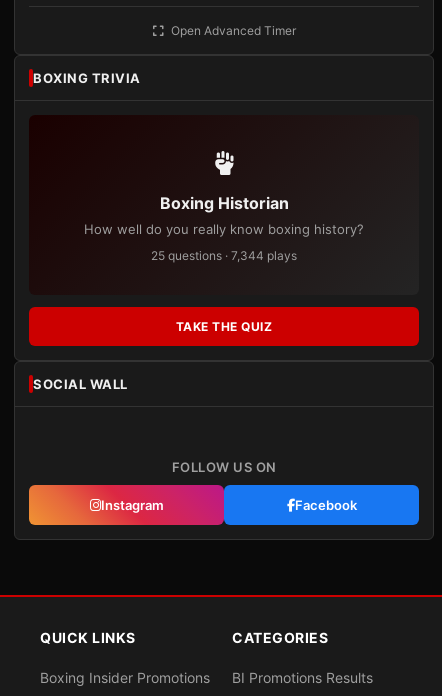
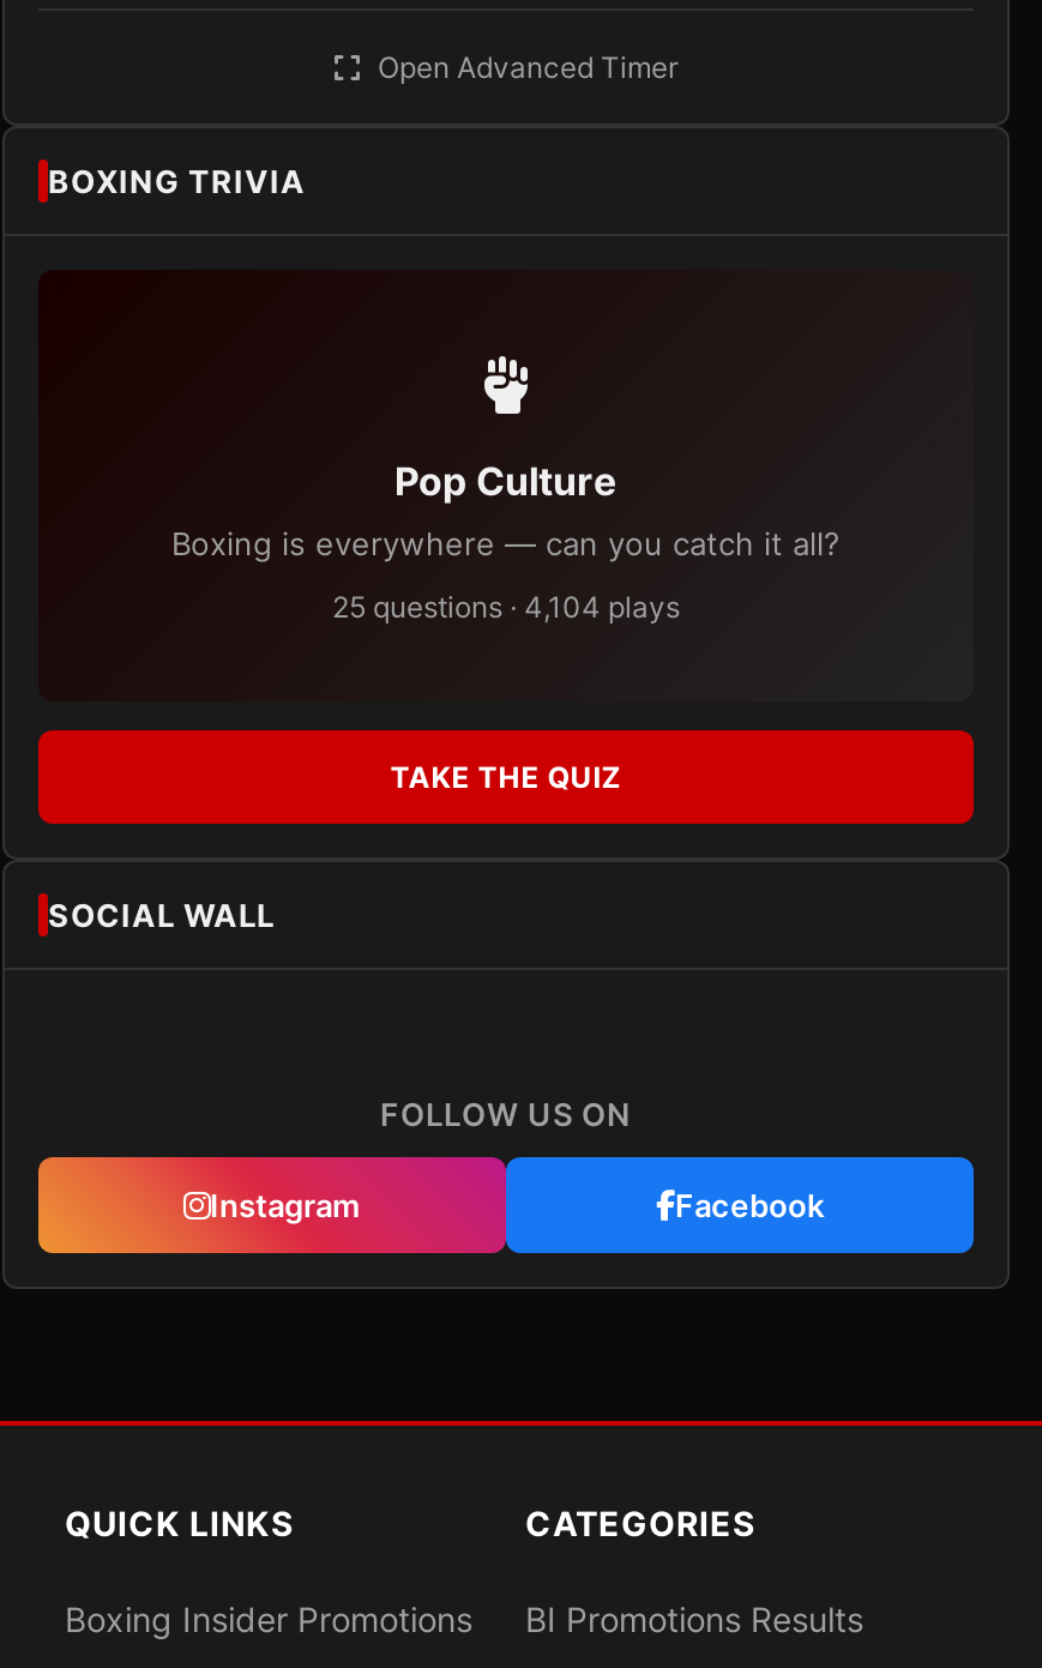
[84,193,364,237] Boxing Historian | How well do you really know boxing history? -> [171,457,841,562] Pop Culture | Boxing is everywhere — can you catch it all?
[151,248,297,263] 25 questions · 7,344 plays -> [332,589,680,625] 25 questions · 4,104 plays

